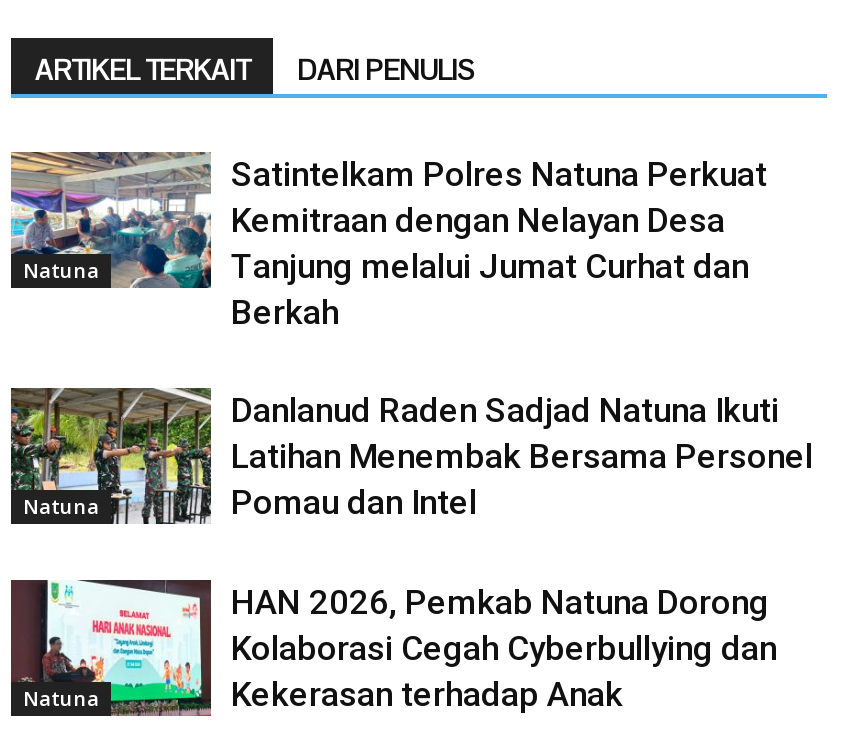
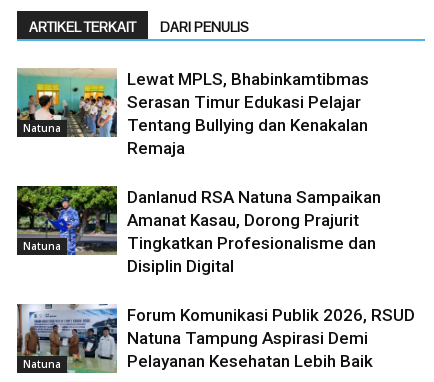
[9,152,767,331] [image] | Satintelkam Polres Natuna Perkuat | Kemitraan dengan Nelayan Desa | Tanjung melalui Jumat Curhat dan | Berkah -> [16,68,369,158] [image] | Lewat MPLS, Bhabinkamtibmas | Serasan Timur Edukasi Pelajar | Tentang Bullying dan Kenakalan | Remaja
[9,386,813,526] [image] | Danlanud Raden Sadjad Natuna Ikuti | Latihan Menembak Bersama Personel | Pomau dan Intel -> [16,185,381,276] [image] | Danlanud RSA Natuna Sampaikan | Amanat Kasau, Dorong Prajurit | Tingkatkan Profesionalisme dan | Disiplin Digital
[9,578,777,716] [image] | HAN 2026, Pemkab Natuna Dorong | Kolaborasi Cegah Cyberbullying dan | Kekerasan terhadap Anak -> [17,303,415,373] [image] | Forum Komunikasi Publik 2026, RSUD | Natuna Tampung Aspirasi Demi | Pelayanan Kesehatan Lebih Baik

